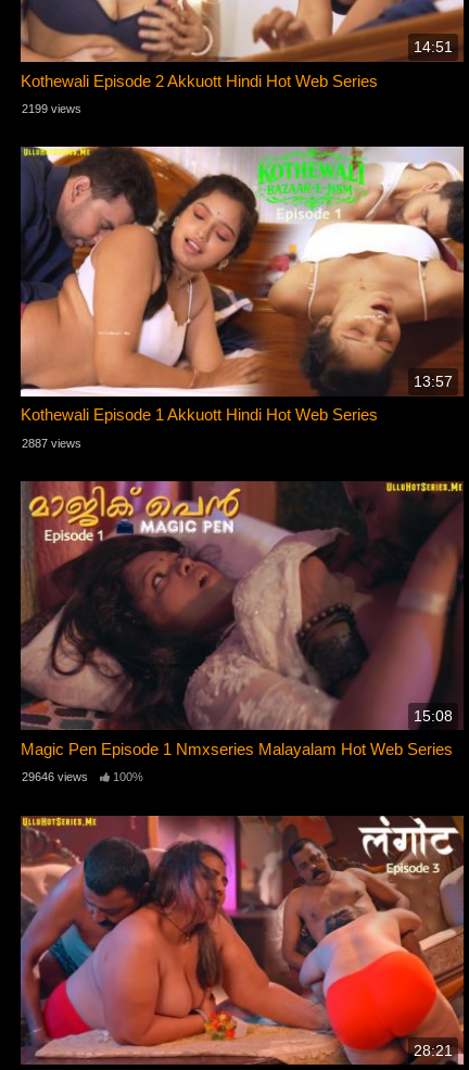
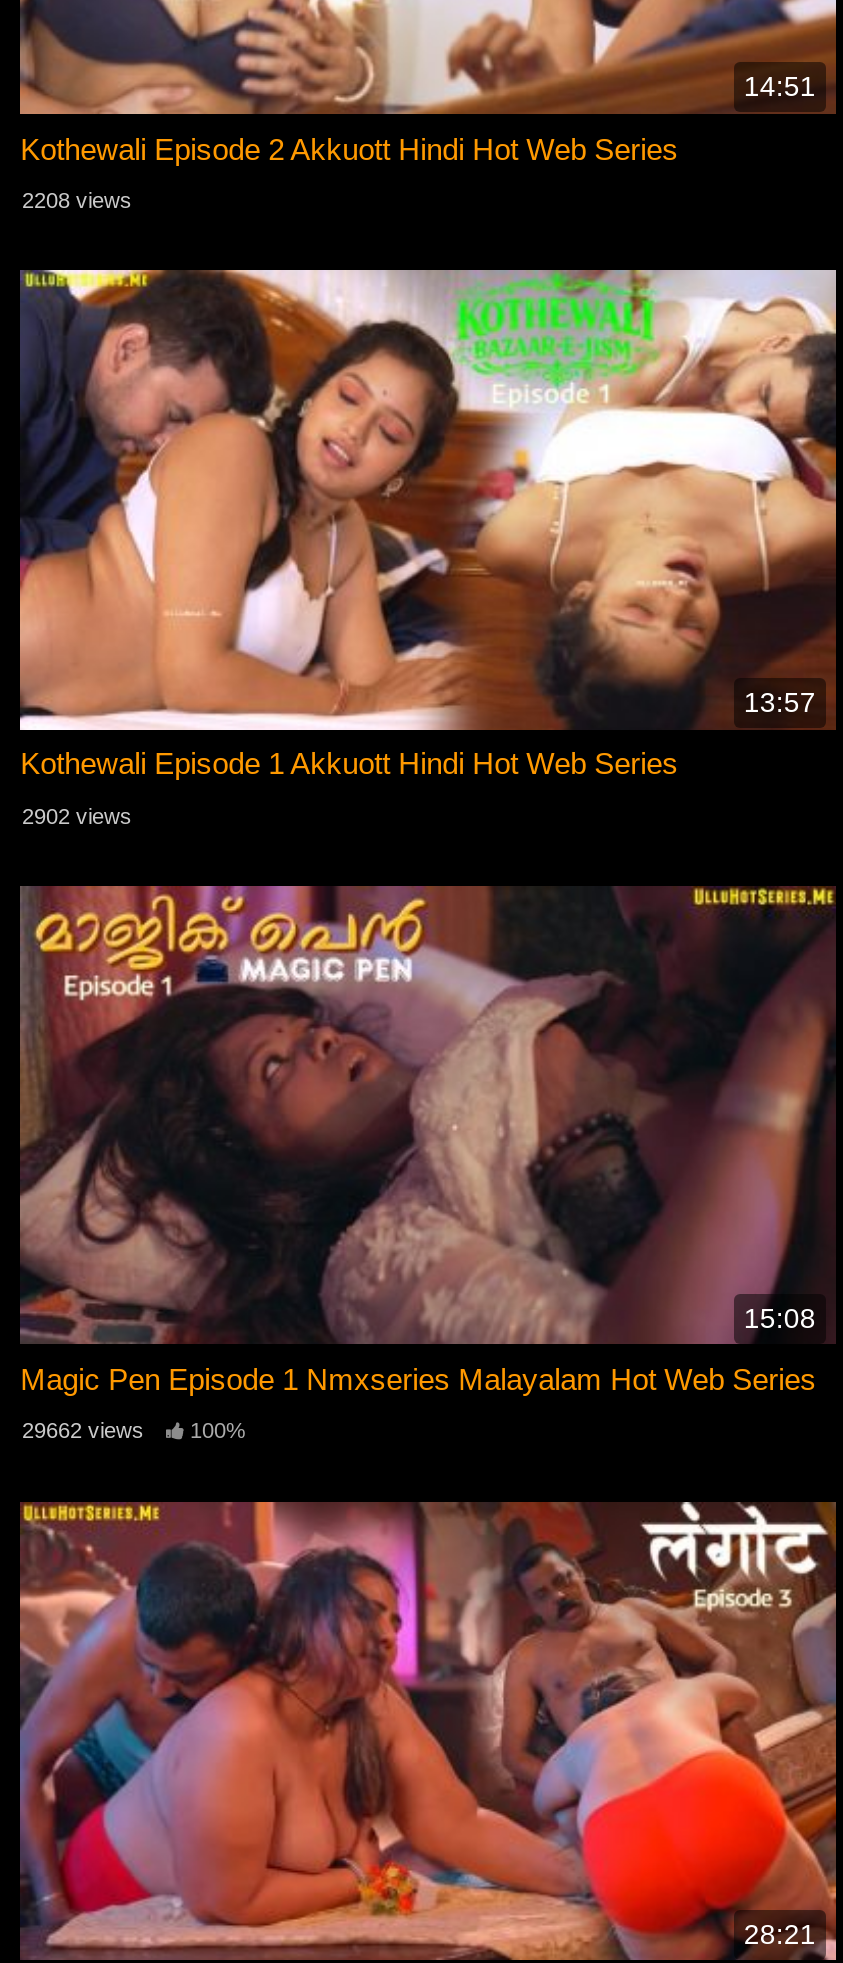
[22,102,81,115] 2199 views -> [22,188,132,212] 2208 views
[22,436,81,449] 2887 views -> [22,803,132,827] 2902 views
[22,771,143,784] 29646 views 100% -> [22,1419,246,1443] 29662 views 100%

